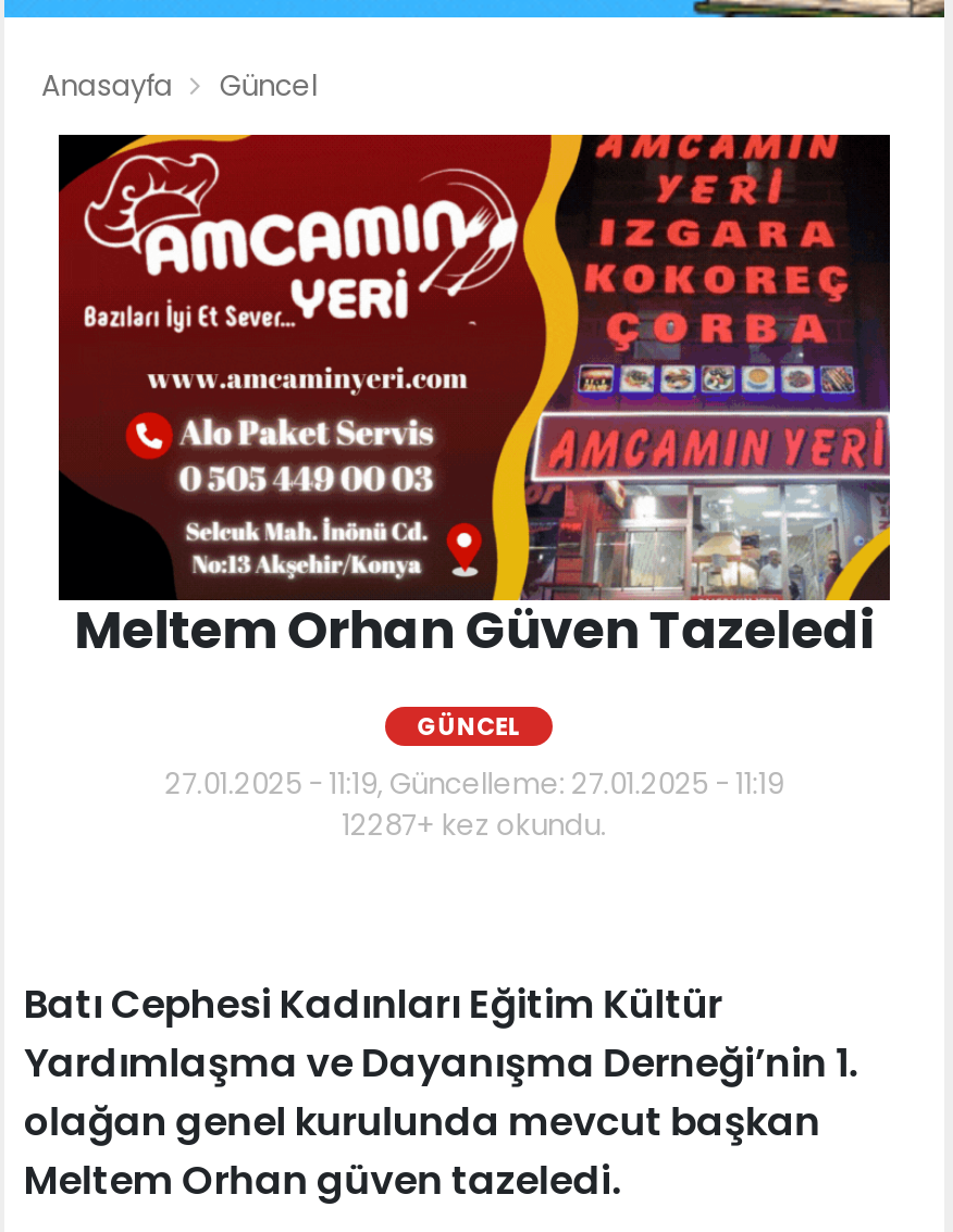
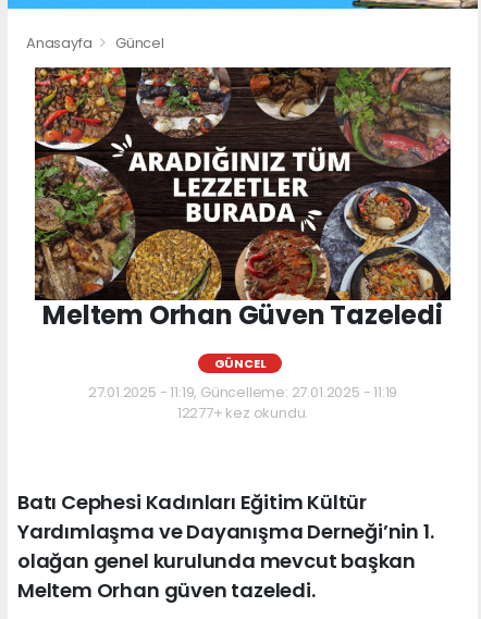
[57,133,892,592] [image] -> [34,66,452,297] [image]
[342,805,607,846] 12287+ kez okundu. -> [177,403,308,423] 12277+ kez okundu.

